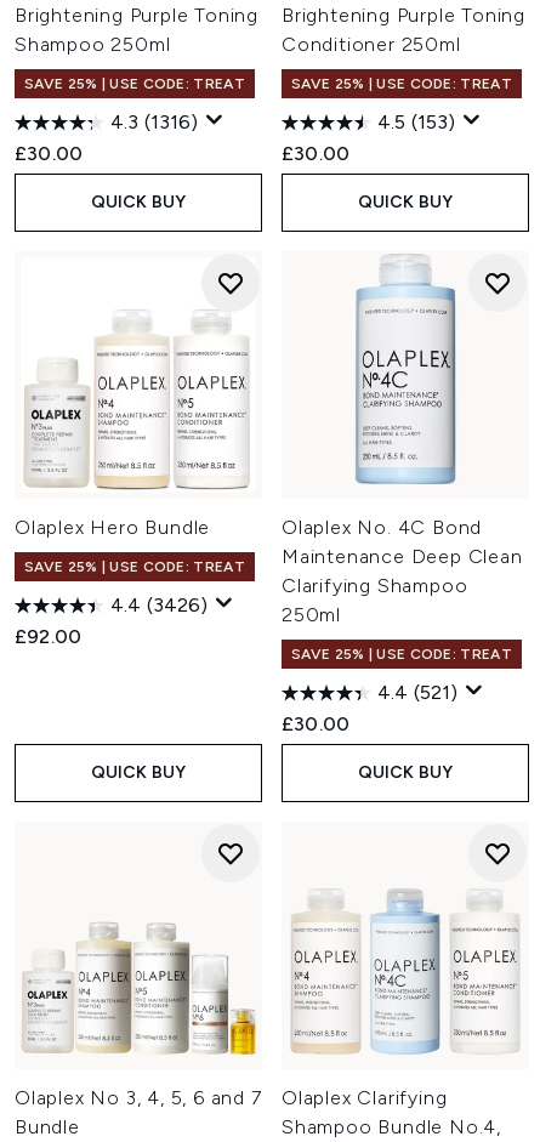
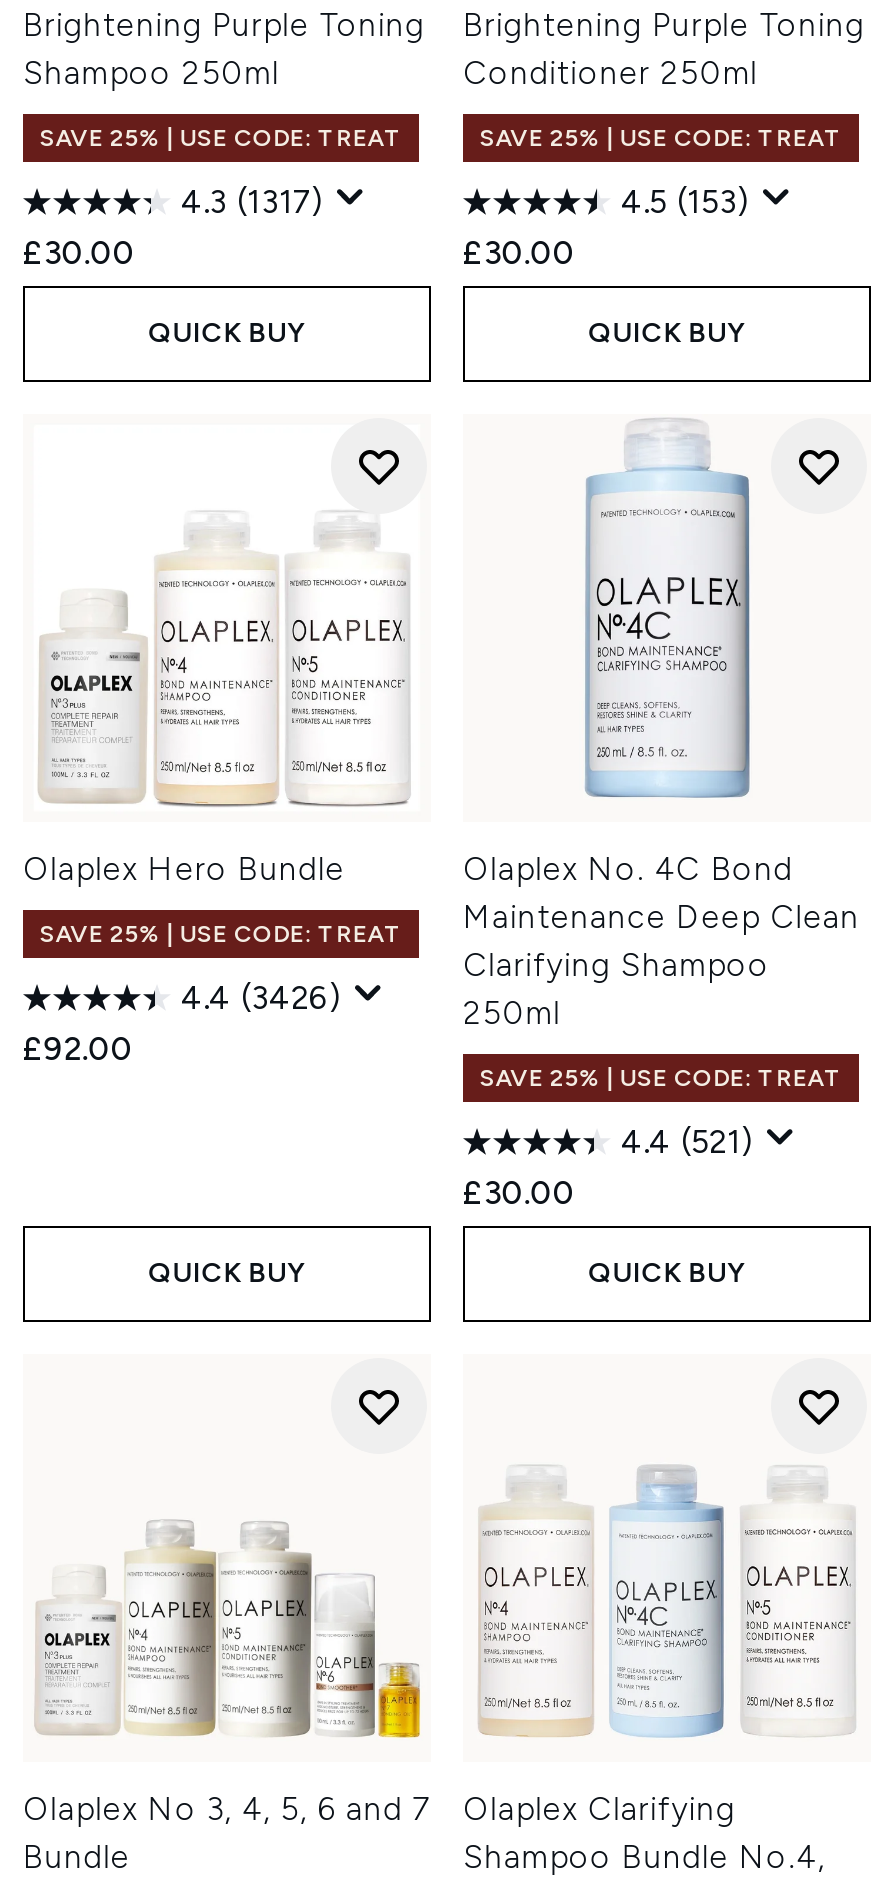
[110,110,198,133] 4.3 (1316) -> [181,182,323,220] 4.3 (1317)

